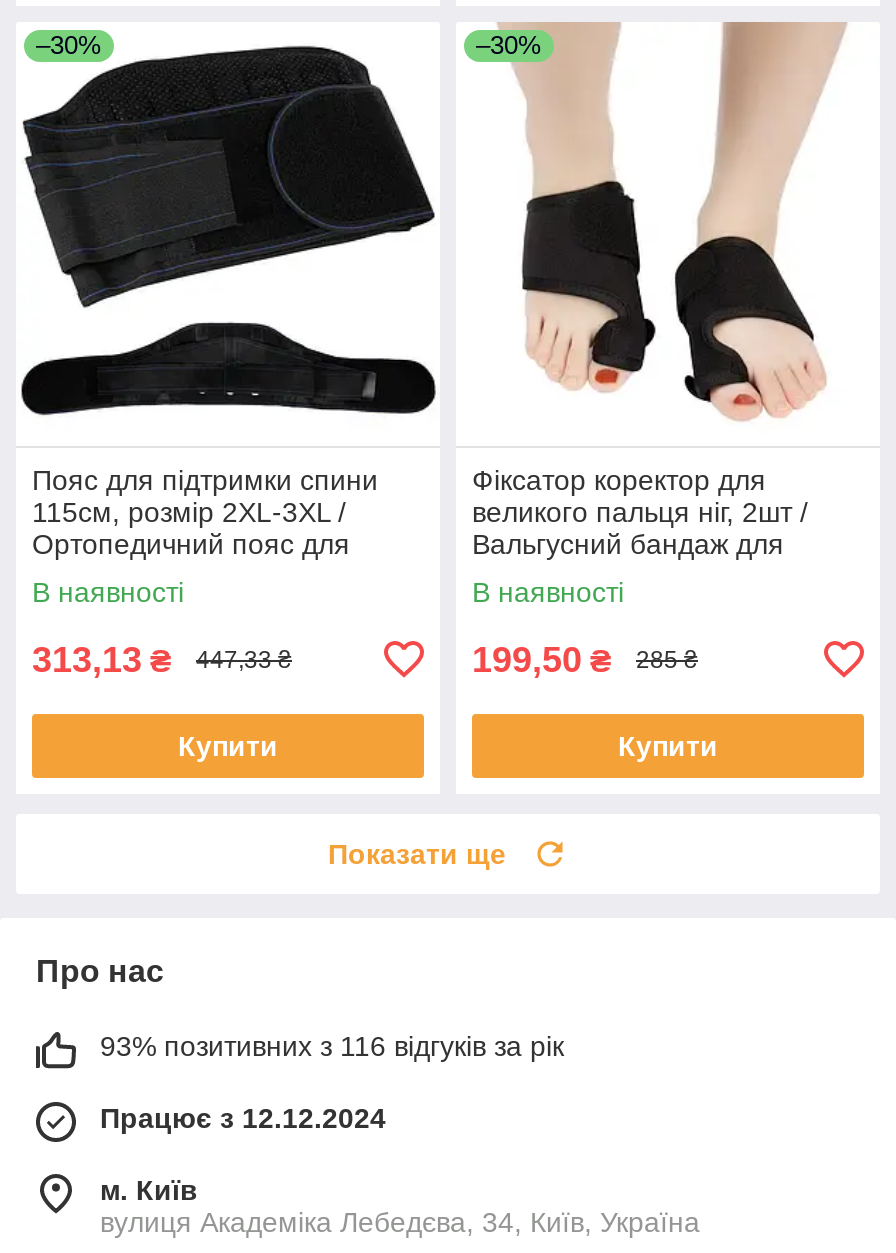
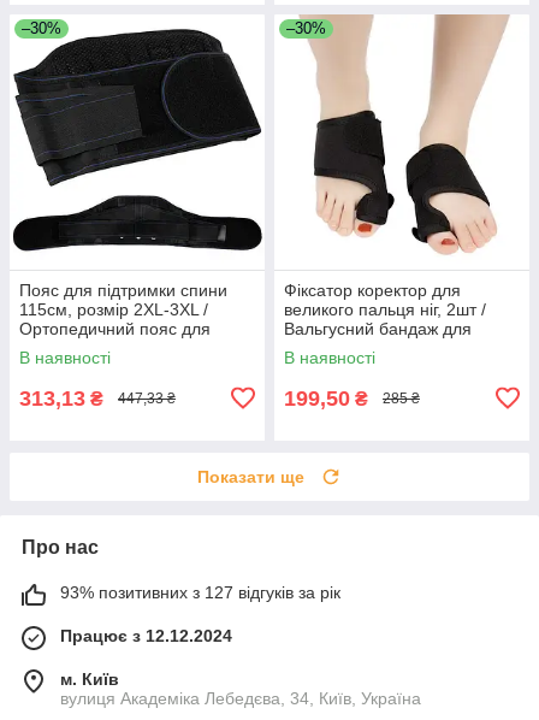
[178,730,278,762] Купити -> none
[618,730,718,762] Купити -> none
[100,1030,564,1062] 93% позитивних з 116 відгуків за рік -> [60,583,340,602] 93% позитивних з 127 відгуків за рік

